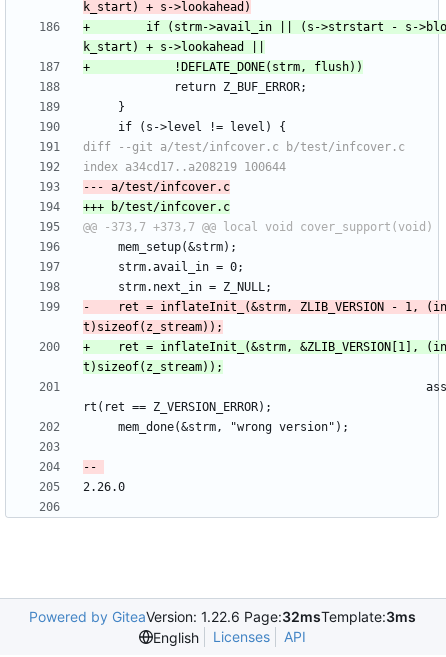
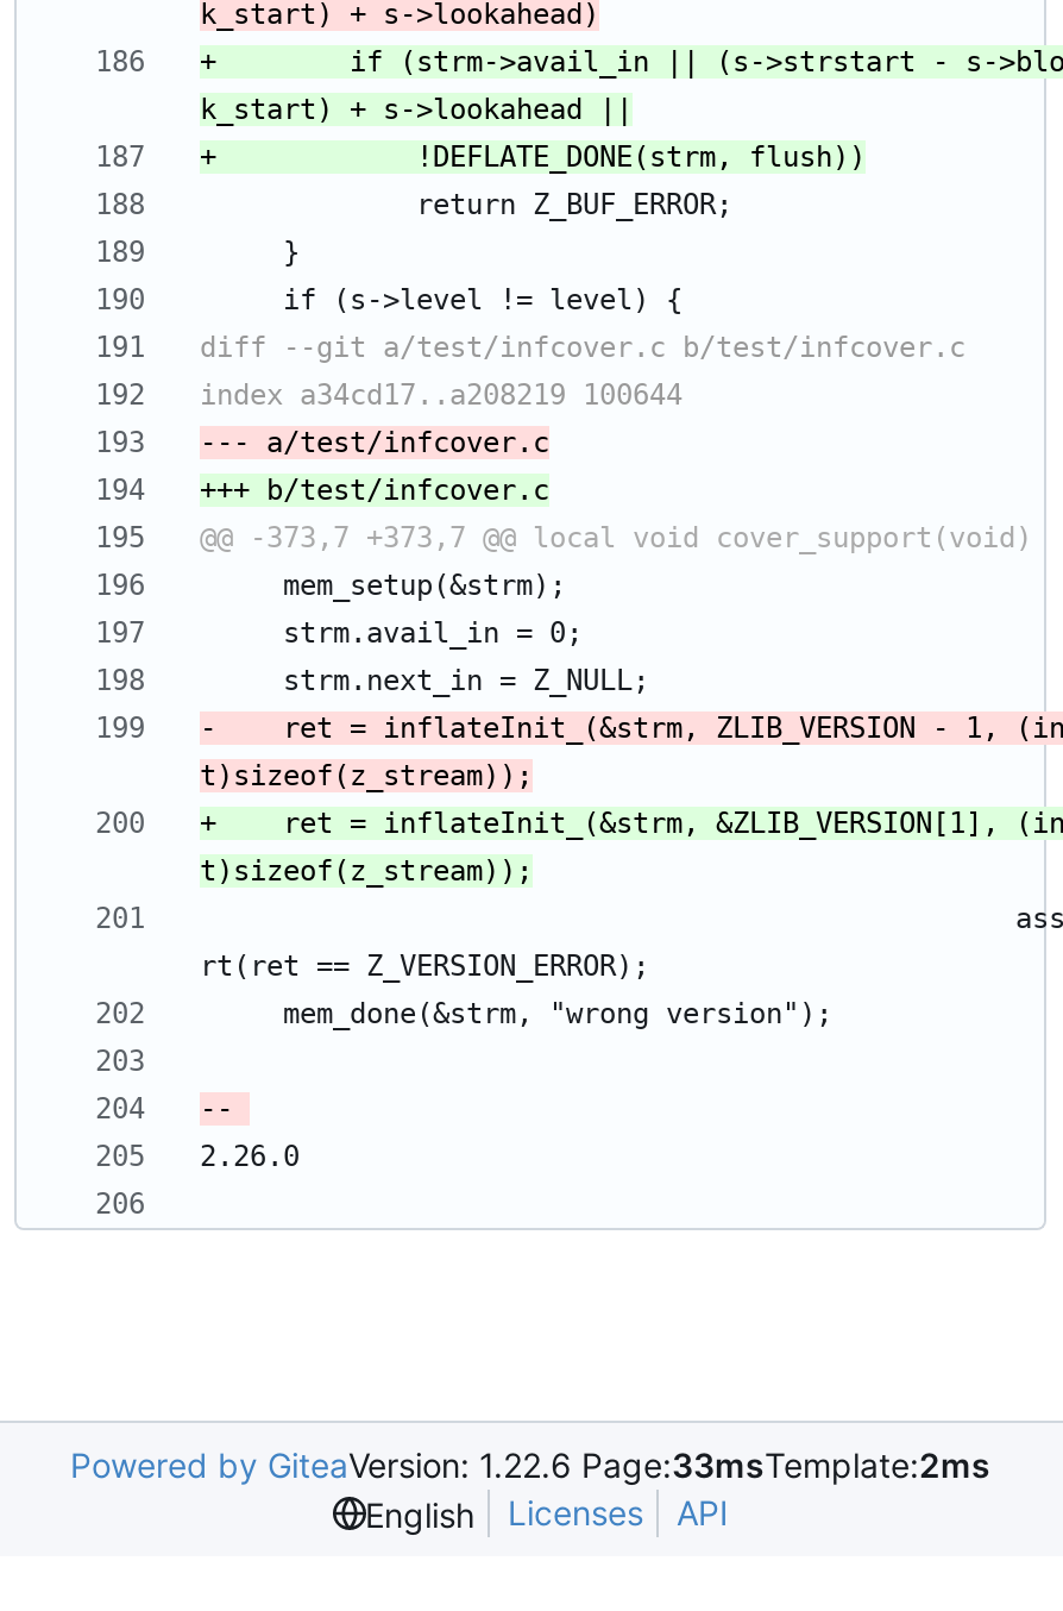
[28,608,415,625] Powered by GiteaVersion: 1.22.6 Page:32msTemplate:3ms -> [70,1445,990,1486] Powered by GiteaVersion: 1.22.6 Page:33msTemplate:2ms

